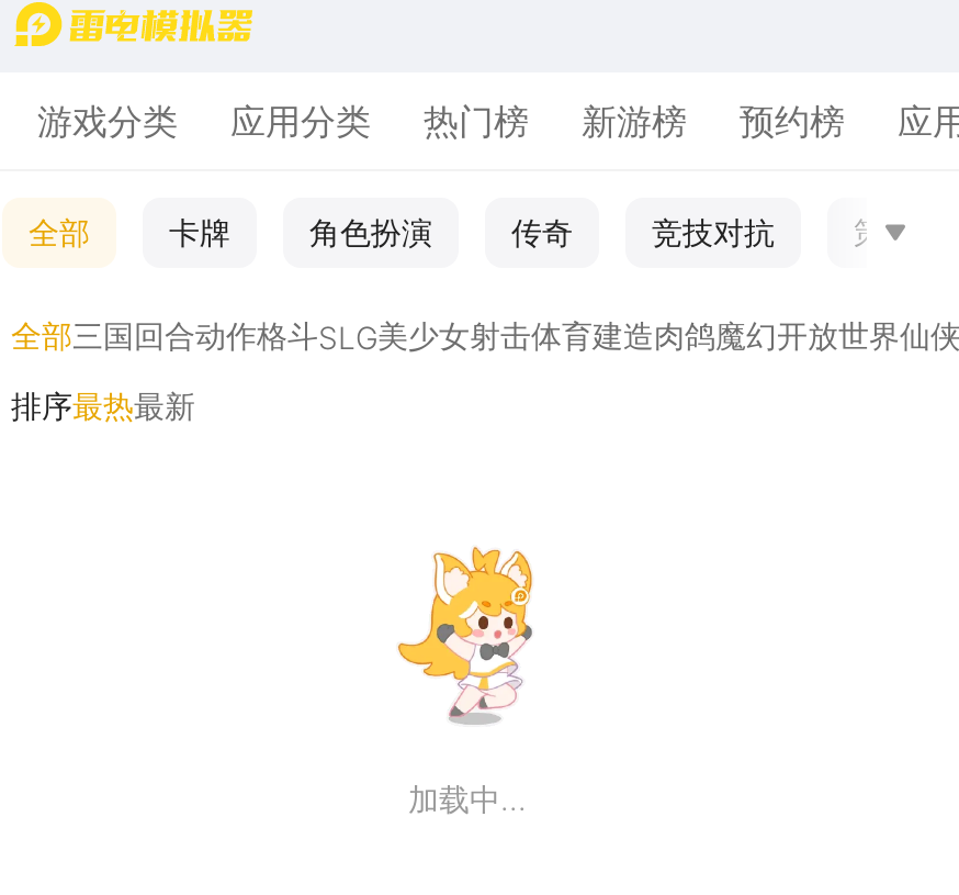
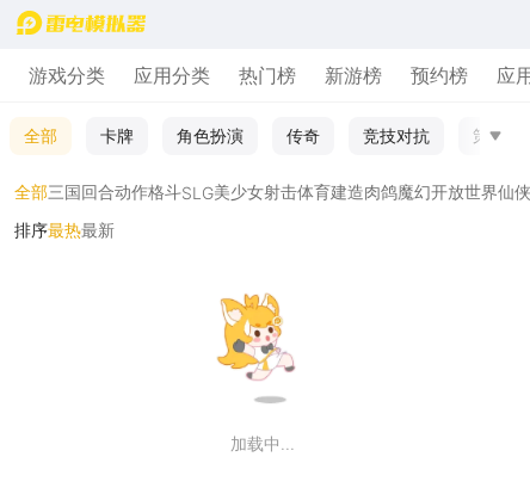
[384,523,535,720] [image] -> [216,292,298,402] [image]

